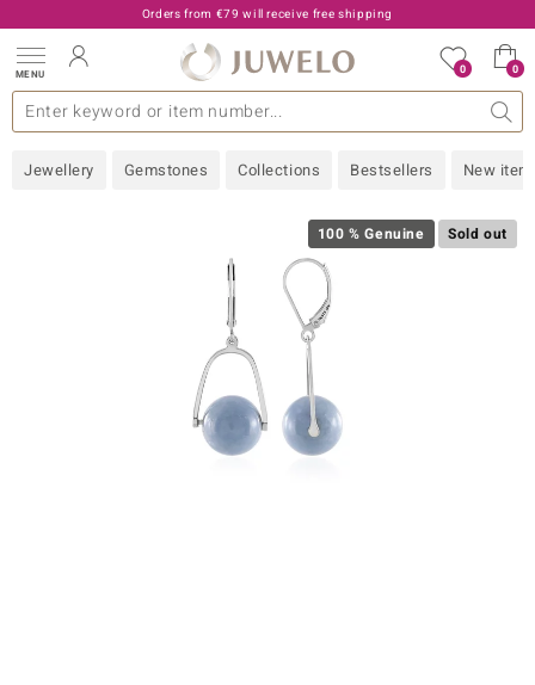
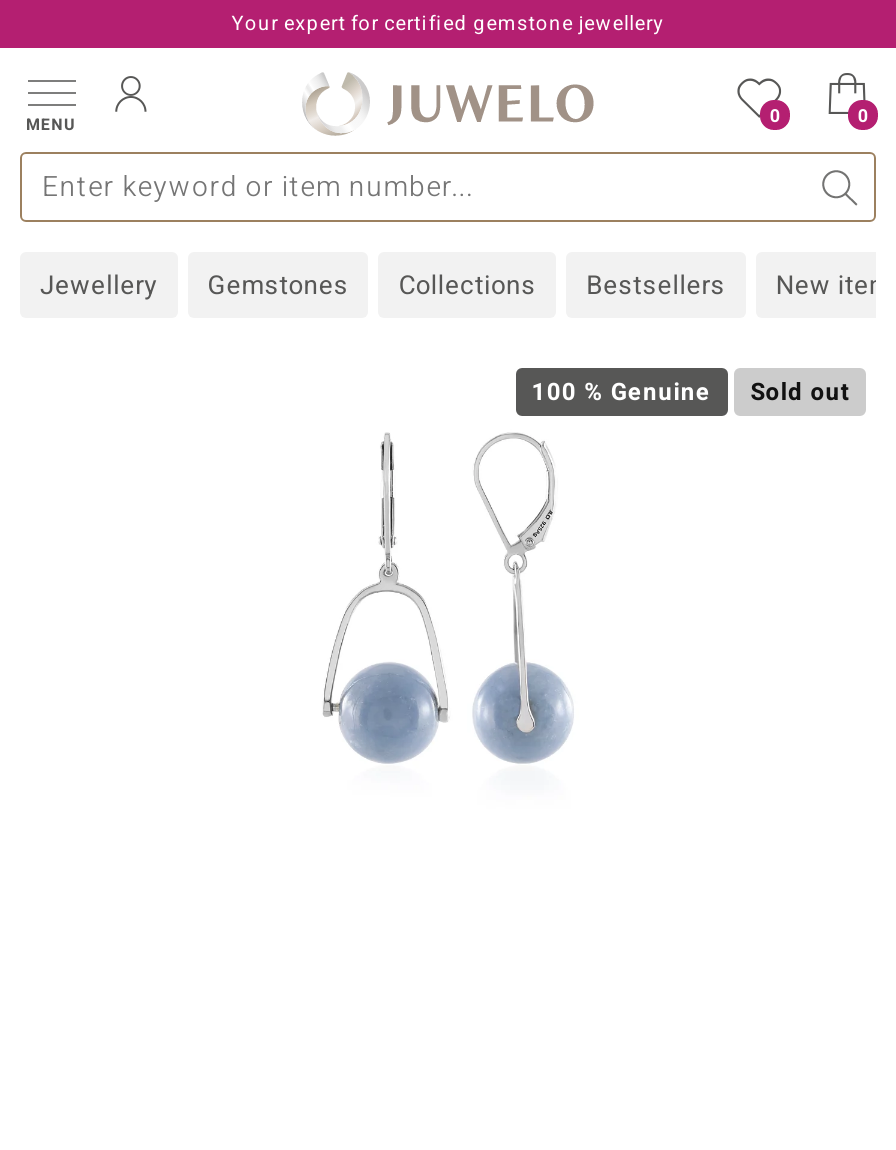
[142,6,393,23] Orders from €79 will receive free shipping -> [231,10,665,38] Your expert for certified gemstone jewellery

